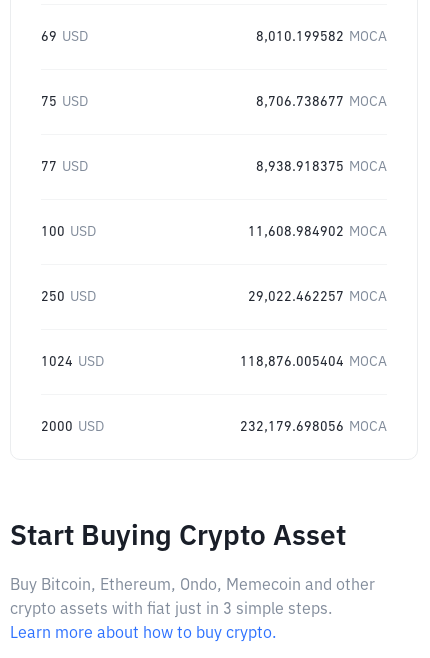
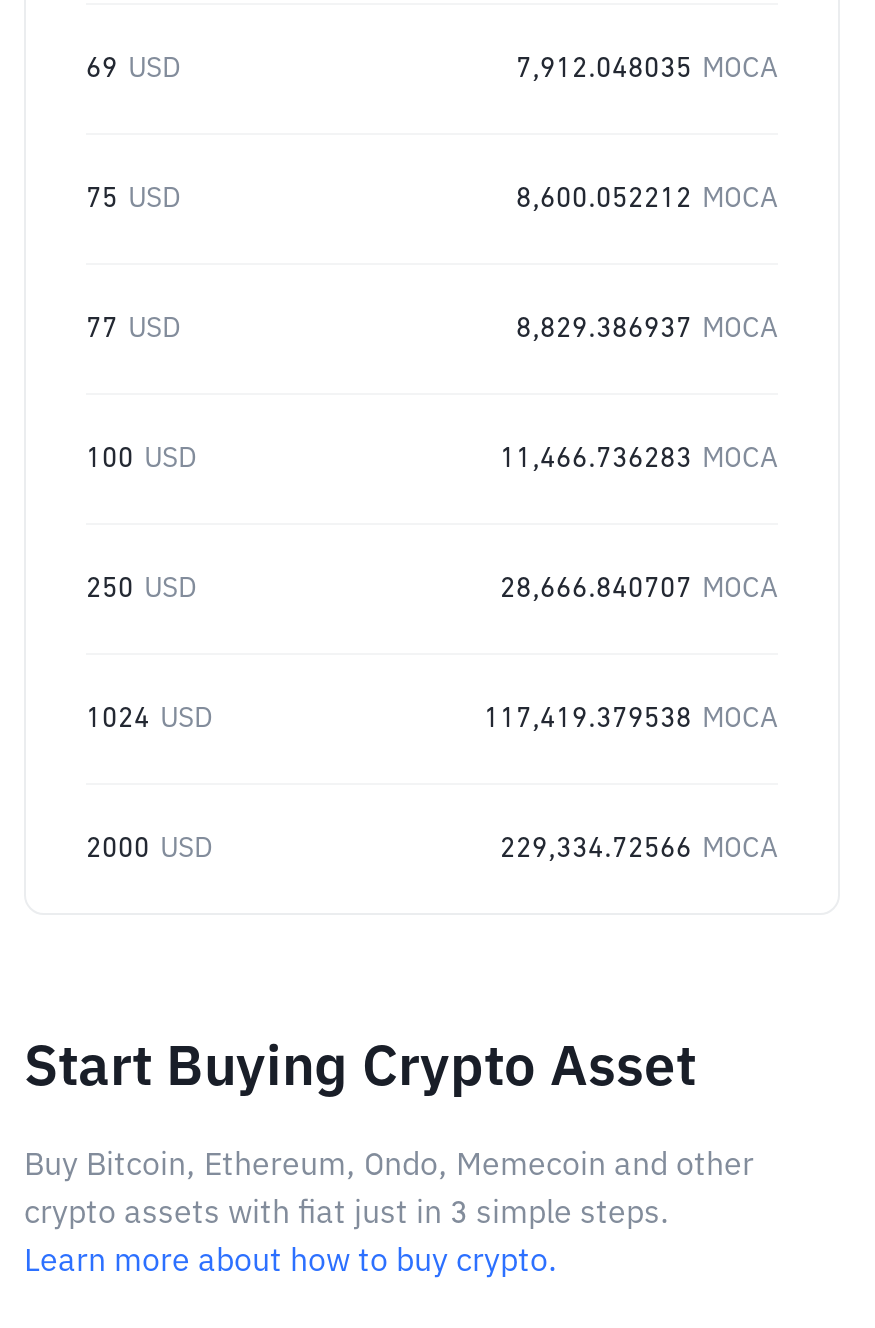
[256,30,387,44] 8,010.199582 MOCA -> [516,55,778,83] 7,912.048035 MOCA
[256,95,387,109] 8,706.738677 MOCA -> [516,185,778,213] 8,600.052212 MOCA
[256,160,387,174] 8,938.918375 MOCA -> [516,315,778,343] 8,829.386937 MOCA
[248,225,387,239] 11,608.984902 MOCA -> [500,445,778,473] 11,466.736283 MOCA
[248,290,387,304] 29,022.462257 MOCA -> [500,575,778,603] 28,666.840707 MOCA
[240,355,387,369] 118,876.005404 MOCA -> [484,705,778,733] 117,419.379538 MOCA
[240,420,387,434] 232,179.698056 MOCA -> [500,835,778,863] 229,334.72566 MOCA

